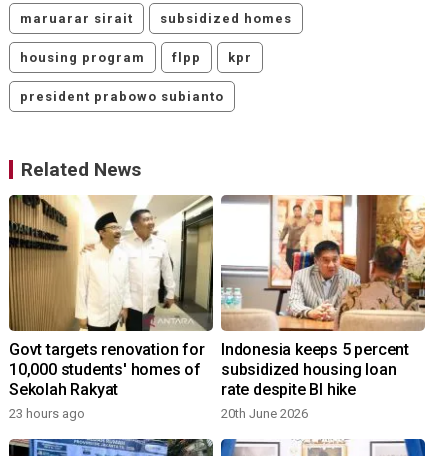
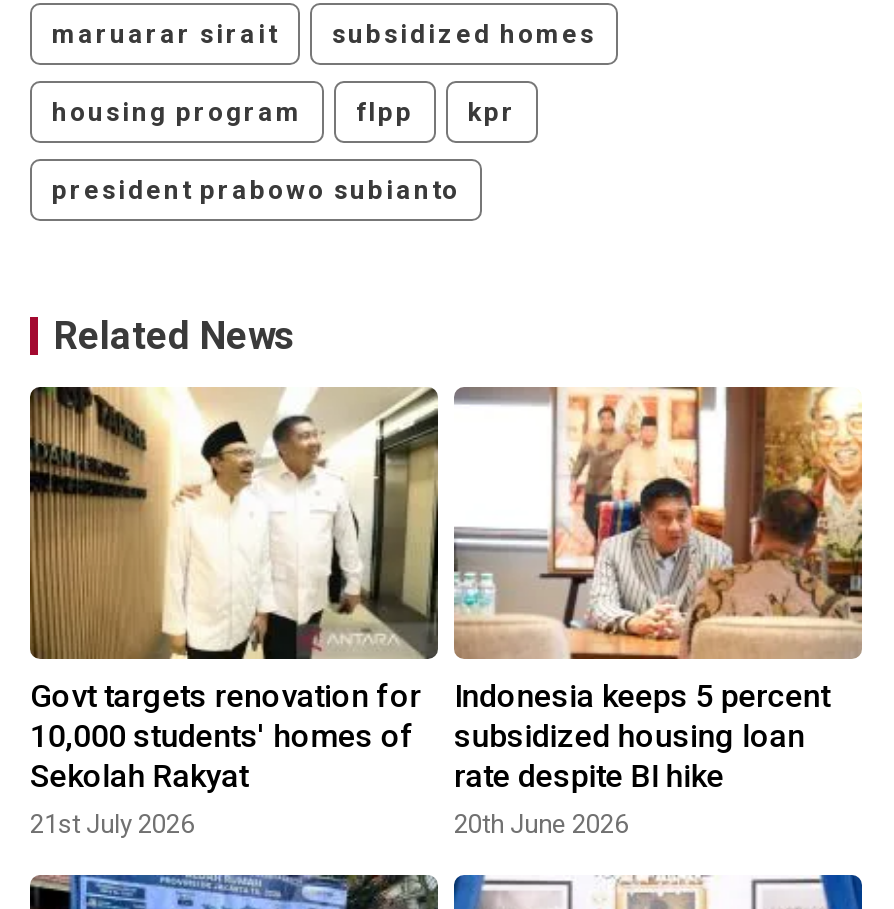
[9,406,85,421] 23 hours ago -> [30,809,194,839] 21st July 2026

